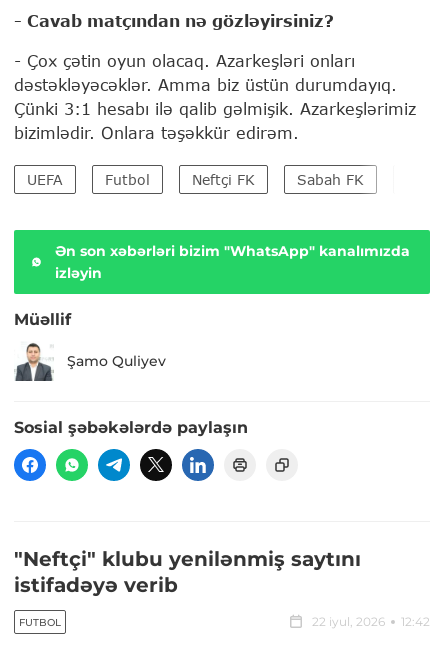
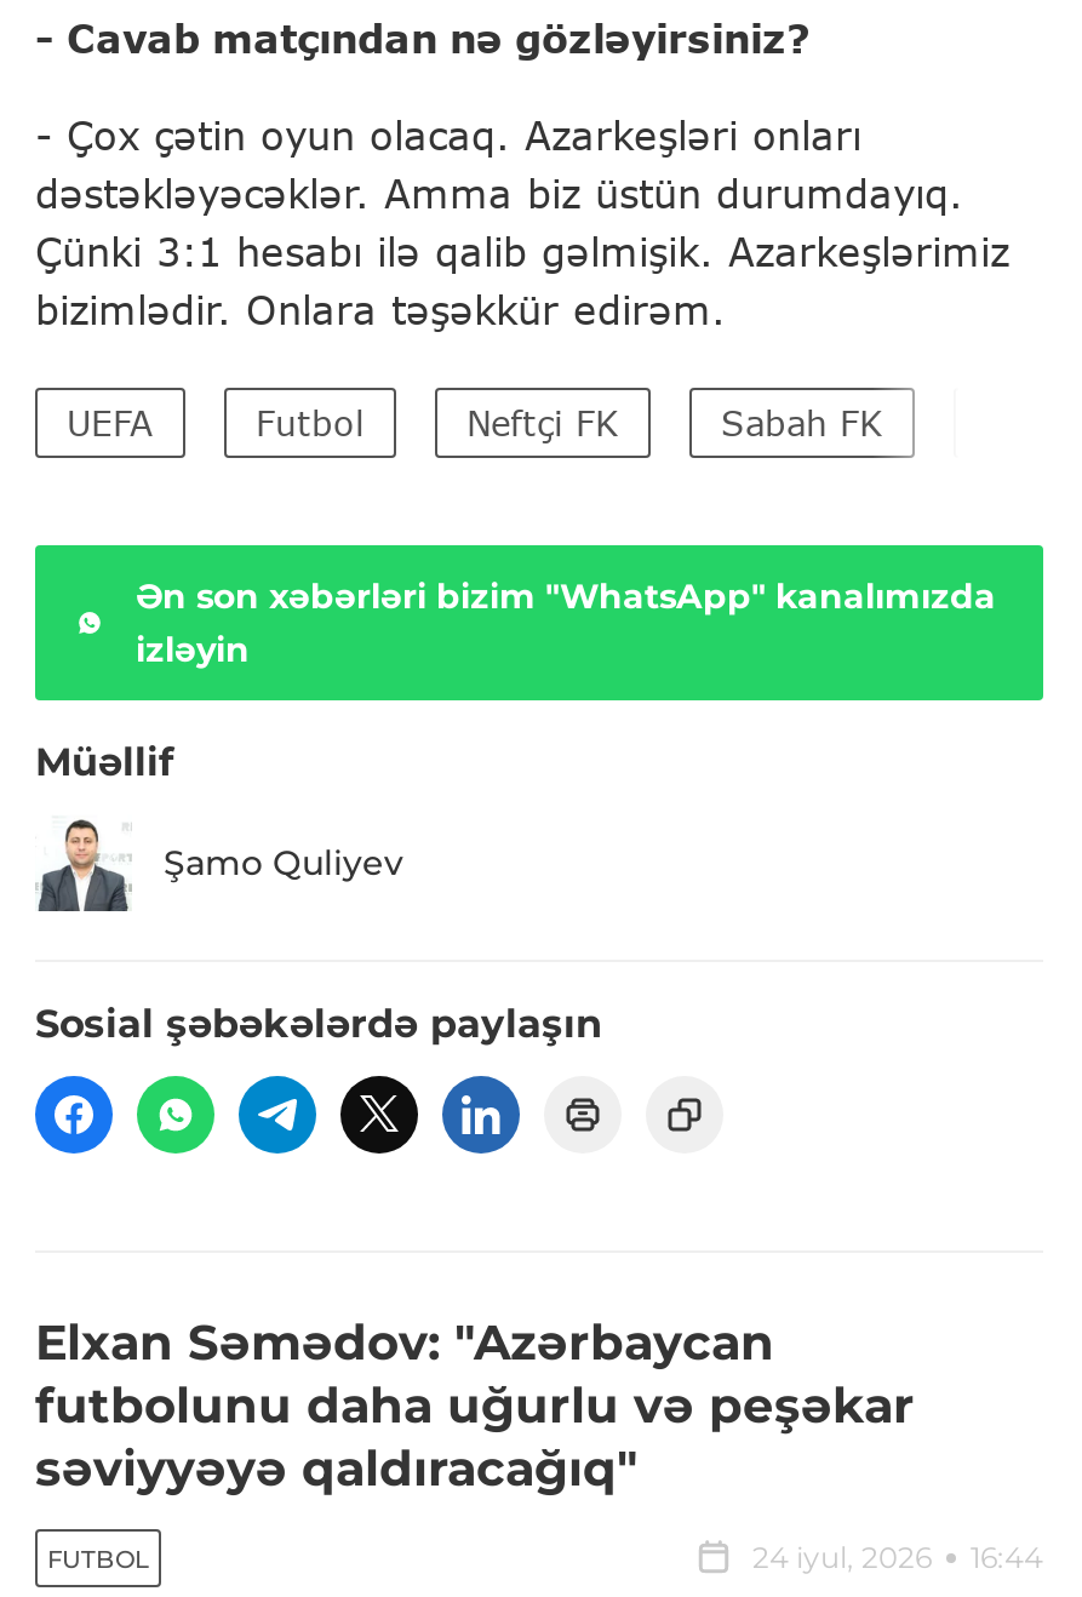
[14,547,361,597] "Neftçi" klubu yenilənmiş saytını | istifadəyə verib -> [35,1314,915,1499] Elxan Səmədov: "Azərbaycan | futbolunu daha uğurlu və peşəkar | səviyyəyə qaldıracağıq"
[312,614,430,629] 22 iyul, 2026 | 12:42 -> [752,1540,1043,1576] 24 iyul, 2026 | 16:44

